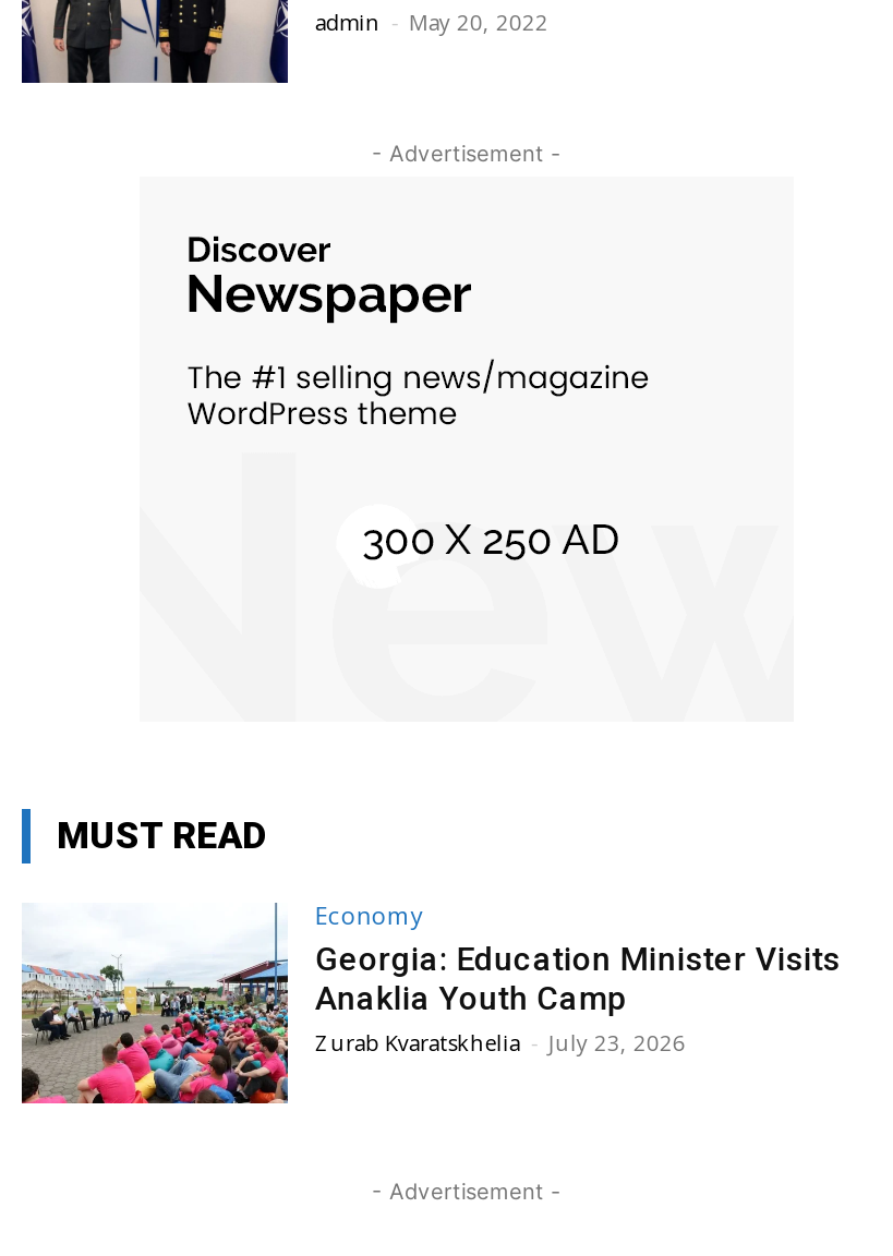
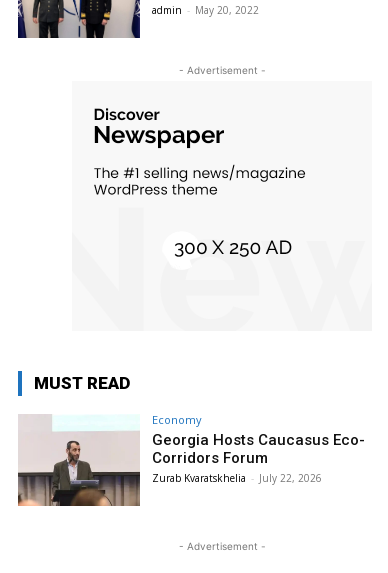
[20,903,840,1106] [image] | Georgia: Education Minister Visits | Anaklia Youth Camp | Zurab Kvaratskhelia - July 23, 2026 -> [17,415,365,507] [image] | Georgia Hosts Caucasus Eco- | Corridors Forum | Zurab Kvaratskhelia - July 22, 2026

